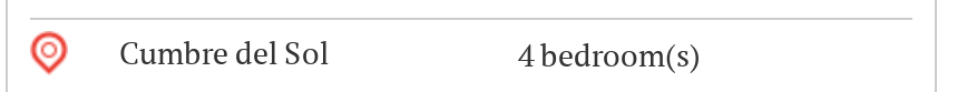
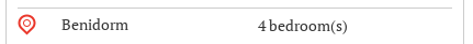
[119,32,329,74] Cumbre del Sol -> [61,14,128,35] Benidorm

